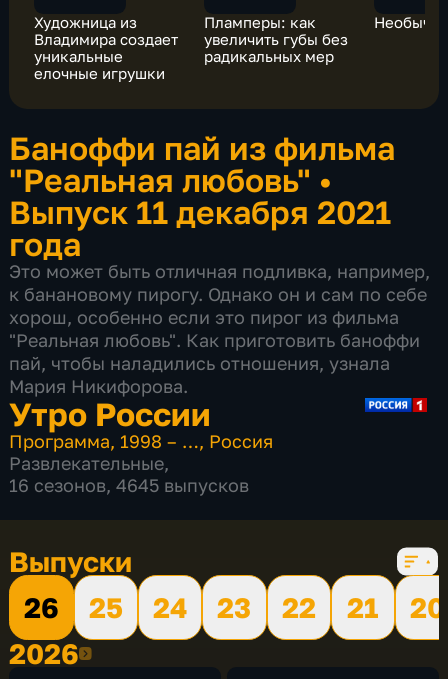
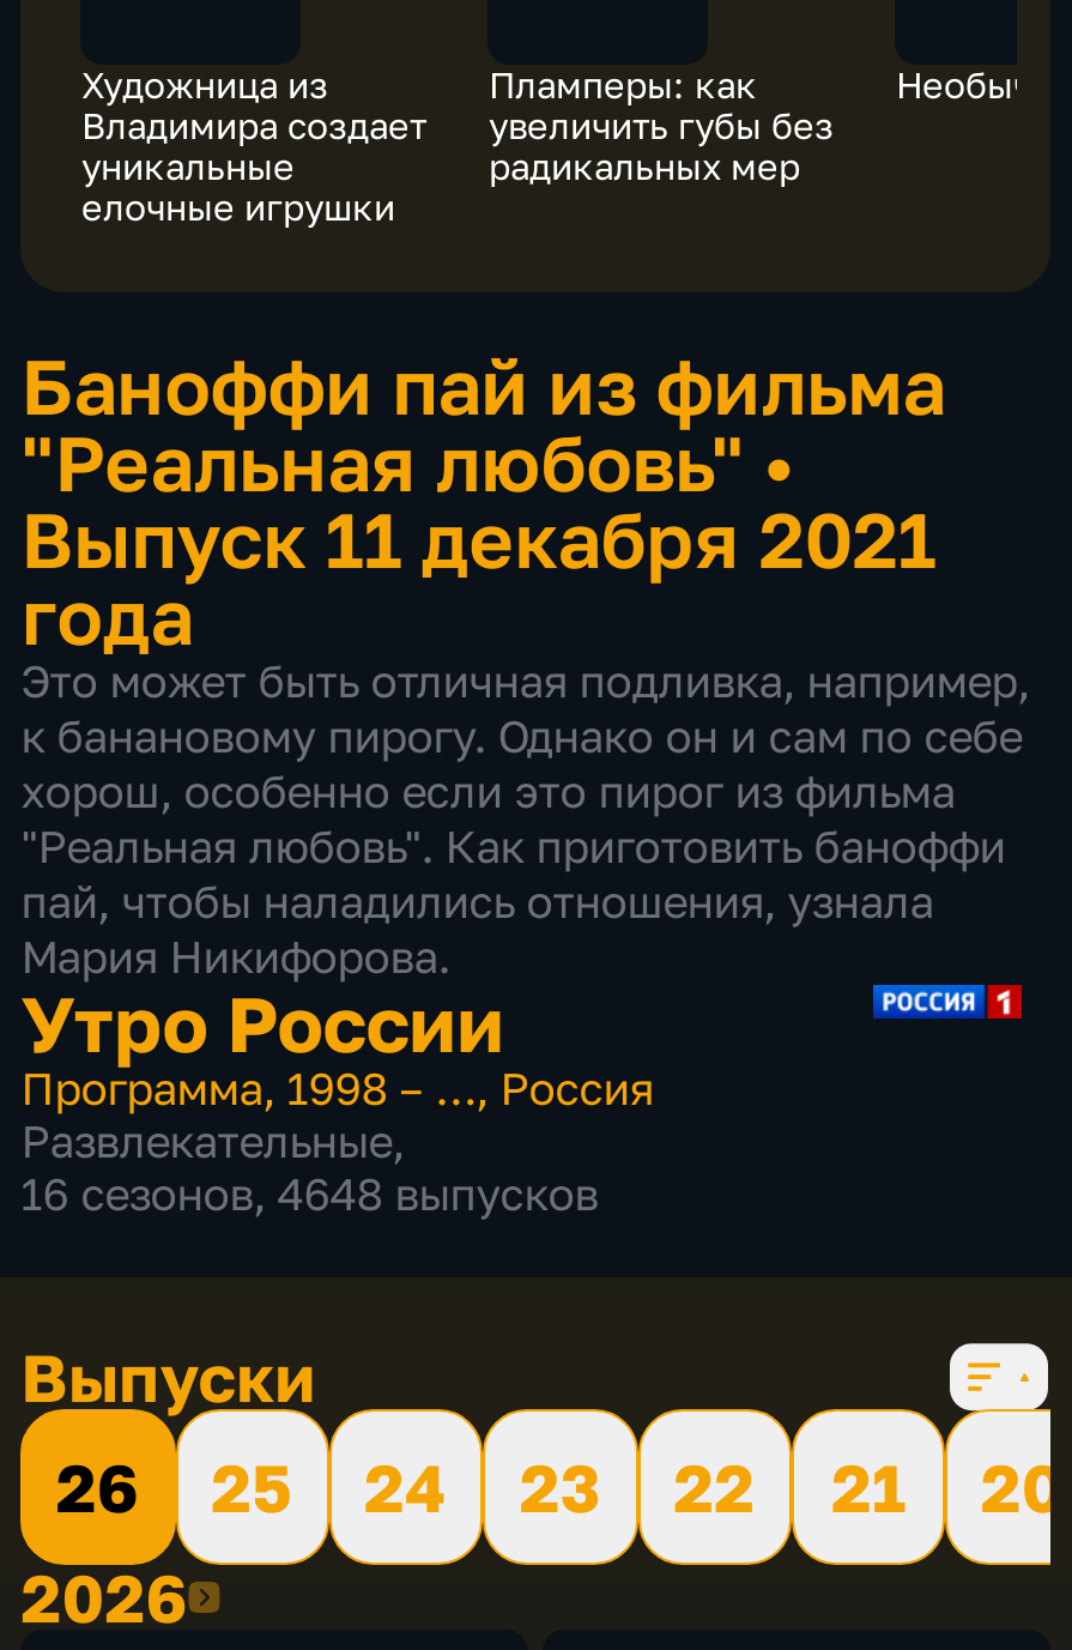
[9,474,249,496] 16 сезонов, 4645 выпусков -> [21,1167,598,1220] 16 сезонов, 4648 выпусков

